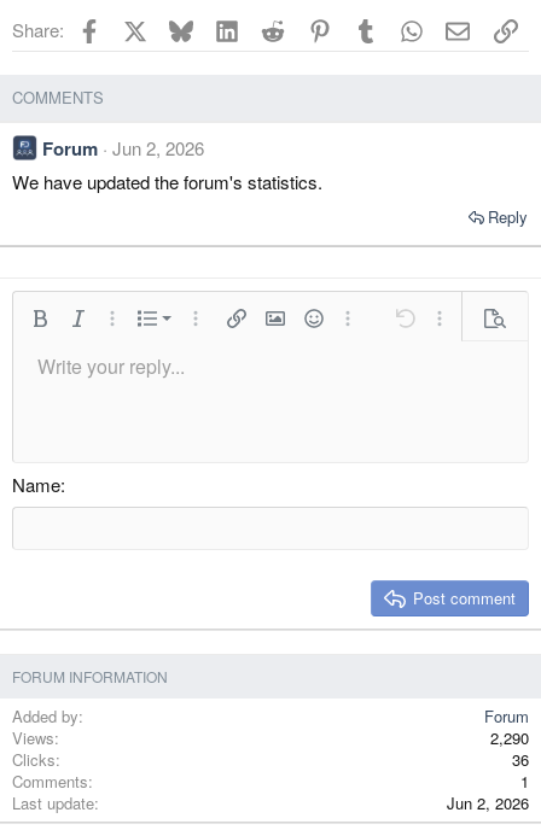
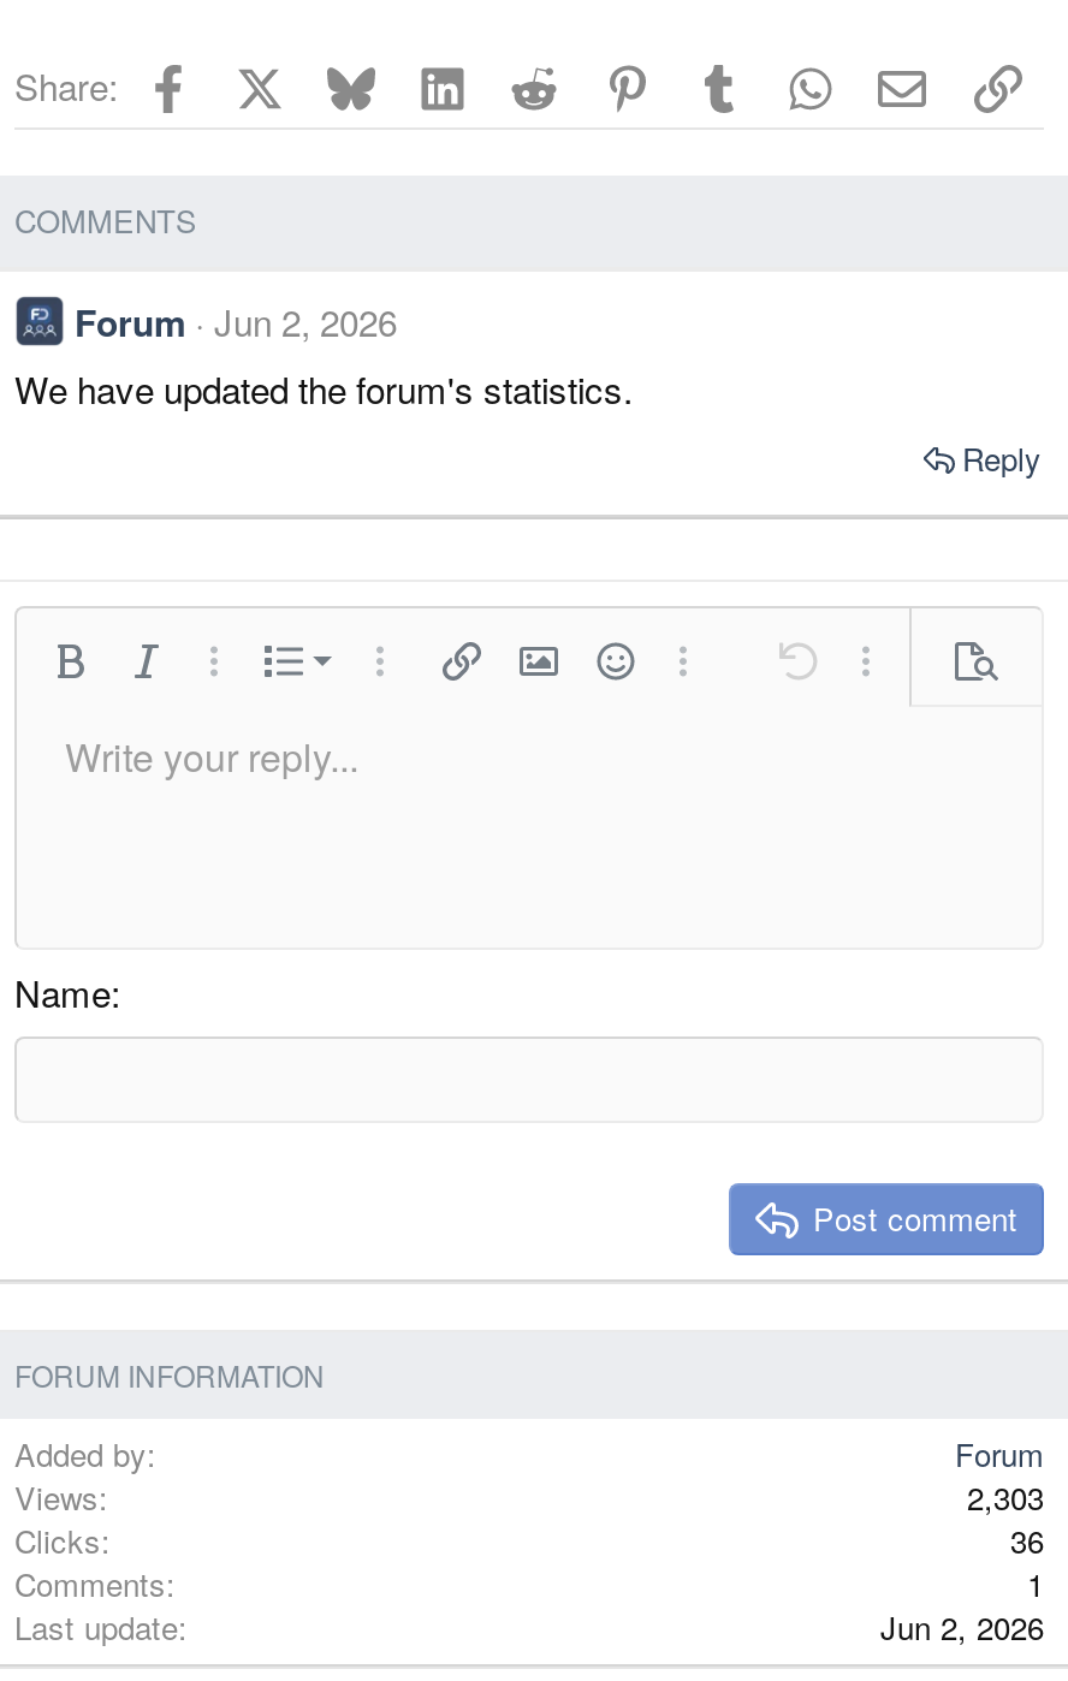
[490,726,529,749] 2,290 -> [967,1474,1044,1520] 2,303

